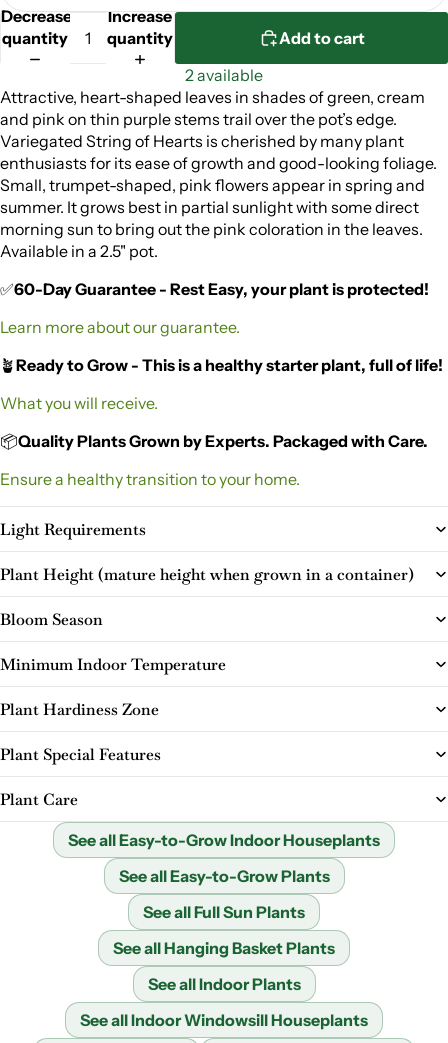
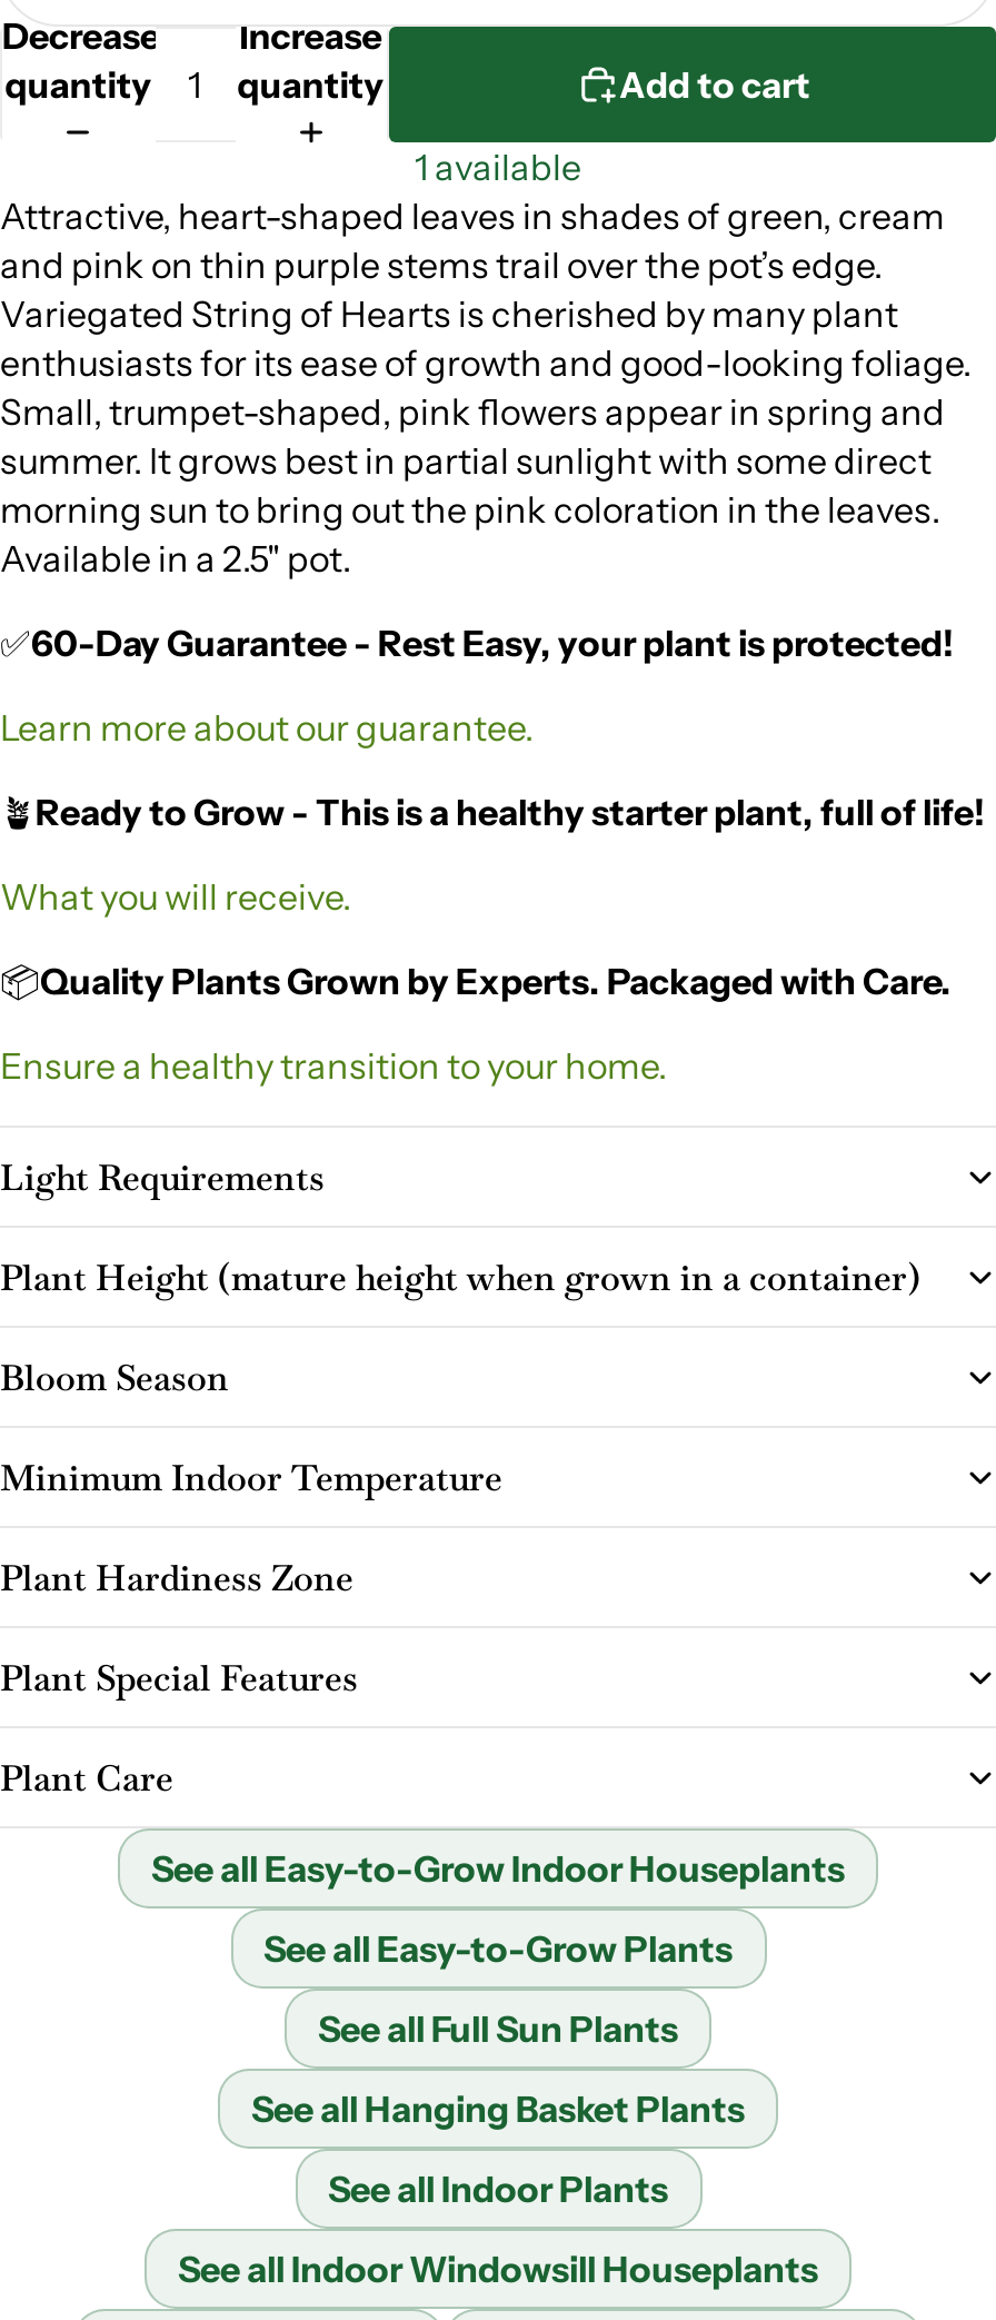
[185,65,263,85] 2 available -> [415,145,581,190] 1 available

